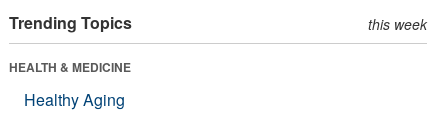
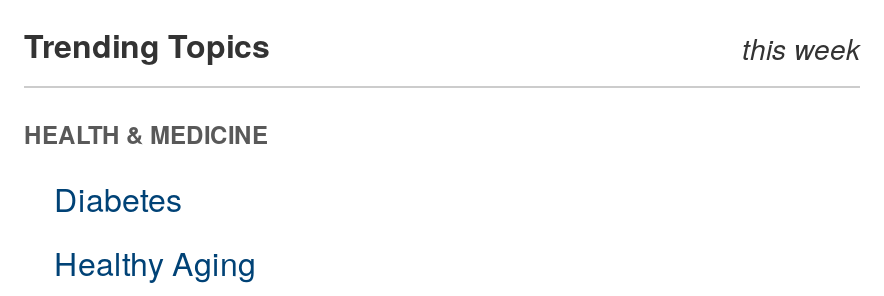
none -> [54,176,182,222] Diabetes

